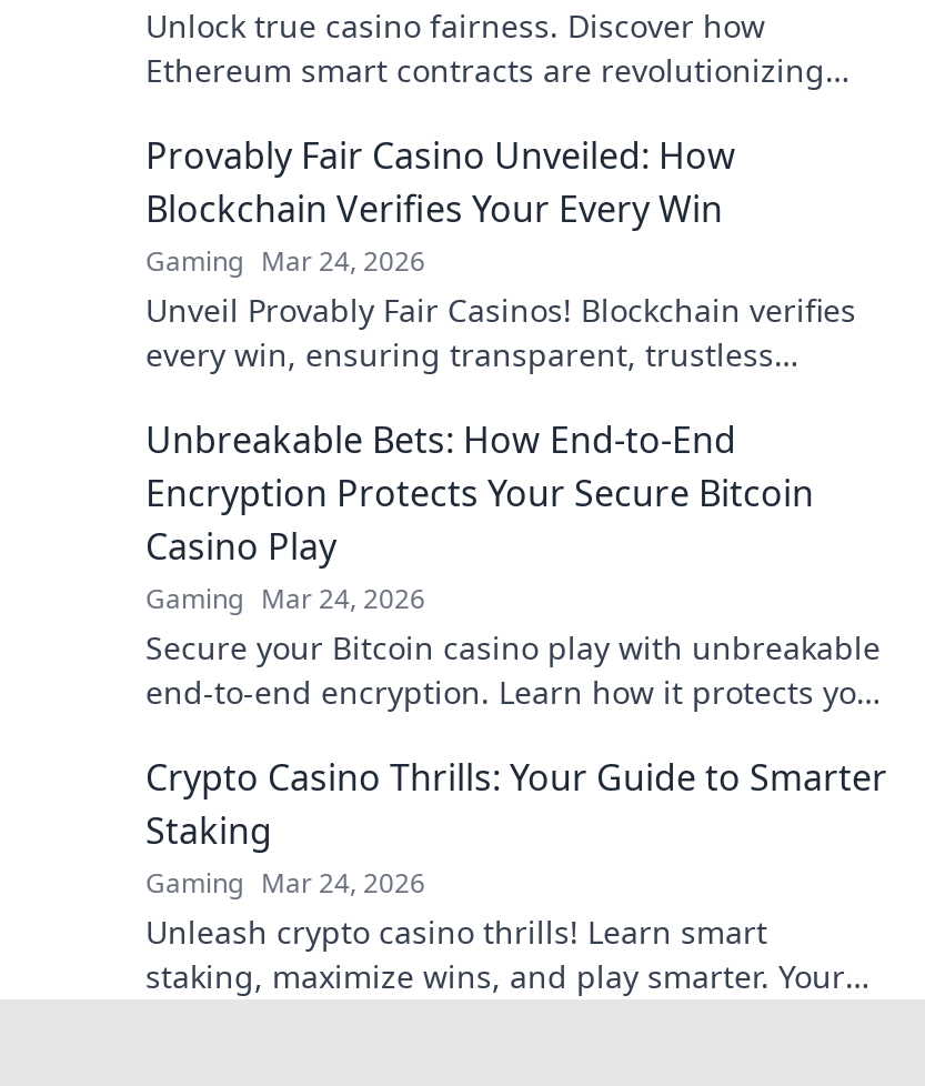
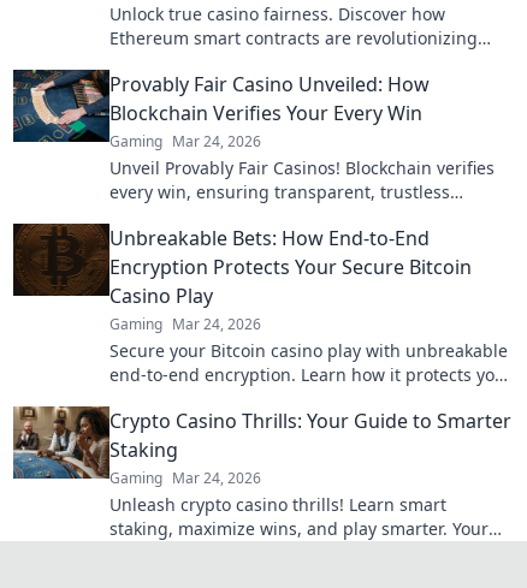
none -> [12,69,106,143] [image]
none -> [12,222,106,297] [image]
none -> [12,405,106,480] [image]

